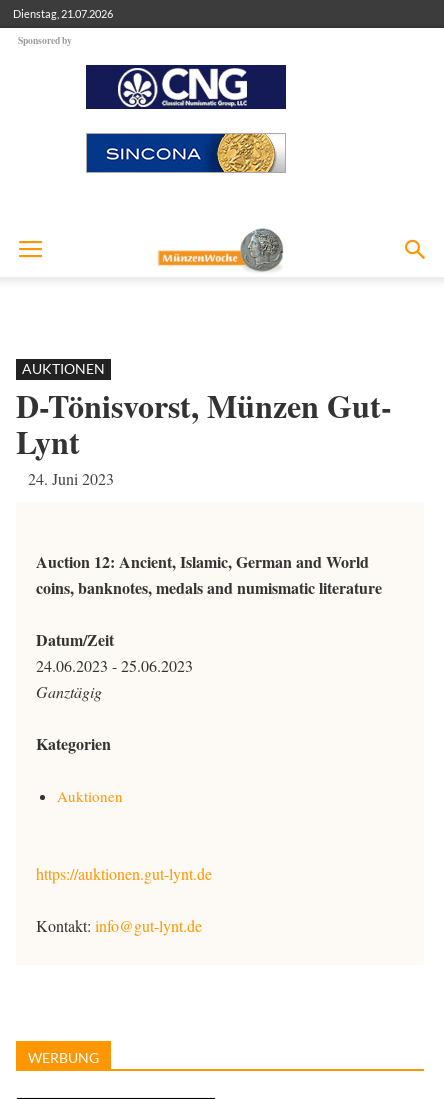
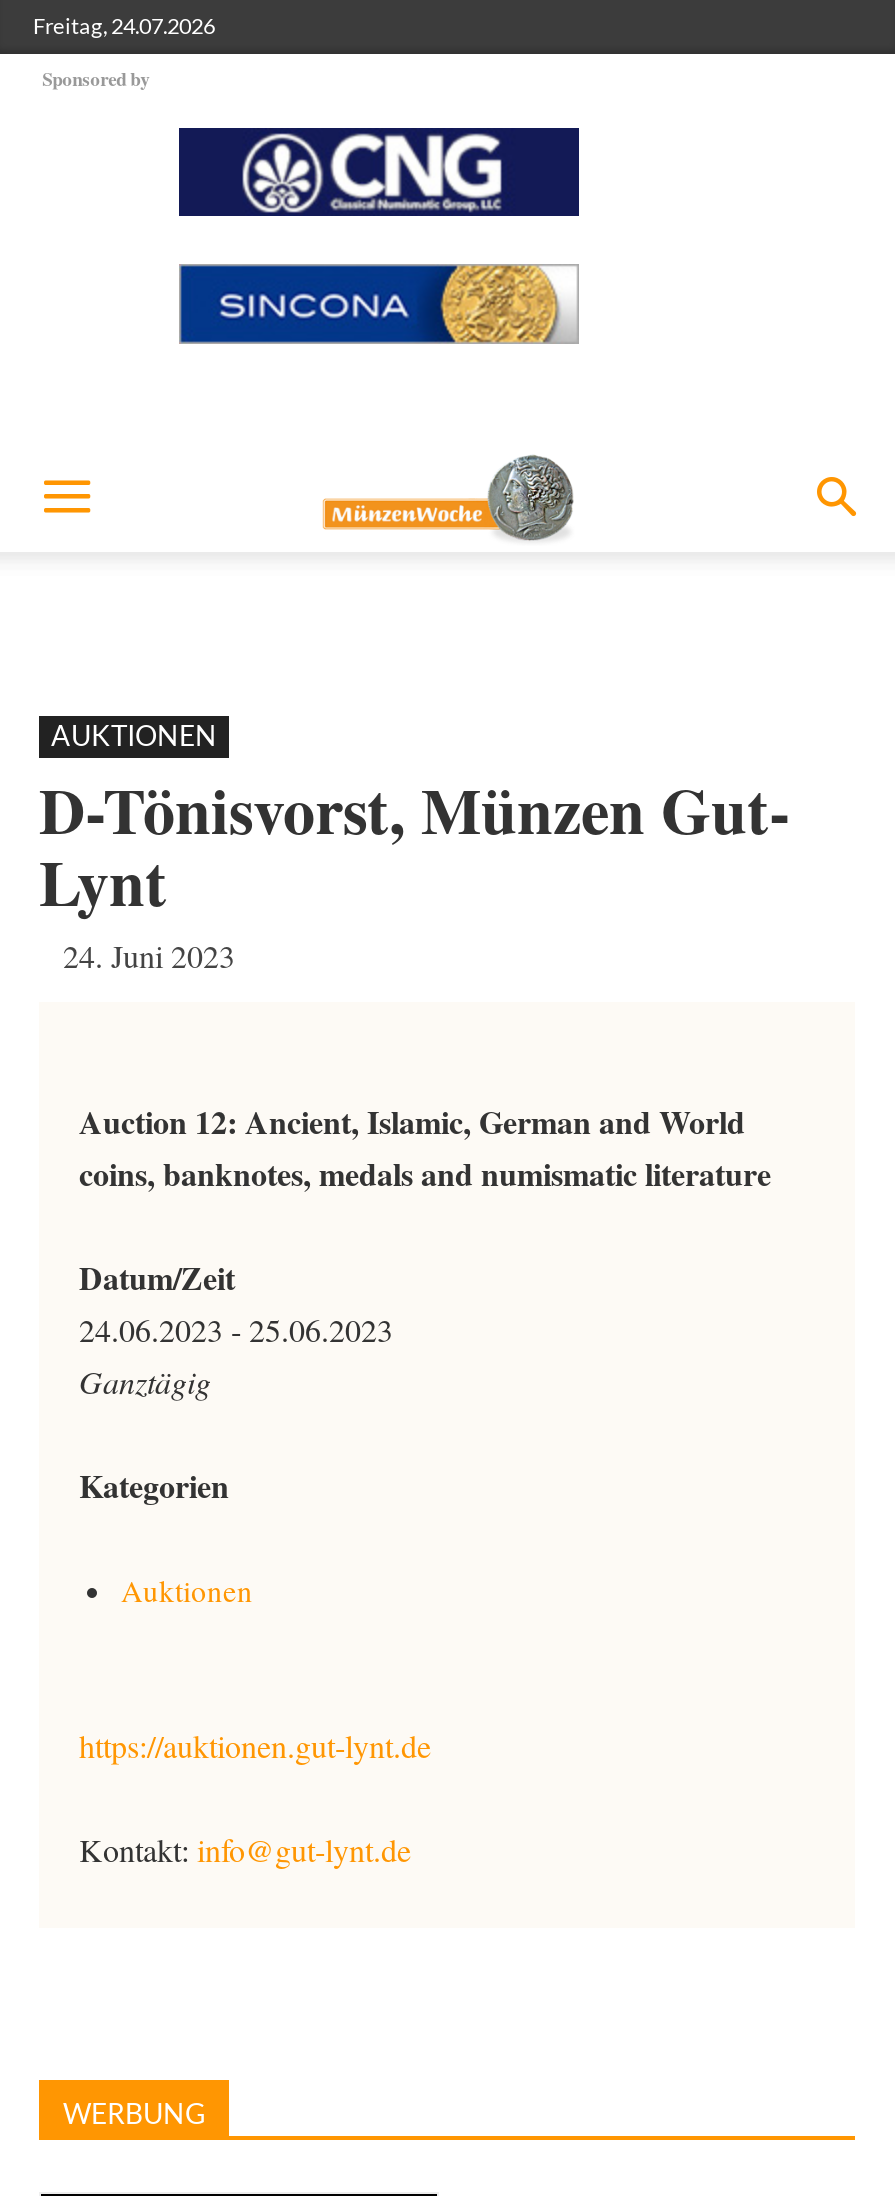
[13,7,113,20] Dienstag, 21.07.2026 -> [33,12,215,38] Freitag, 24.07.2026

